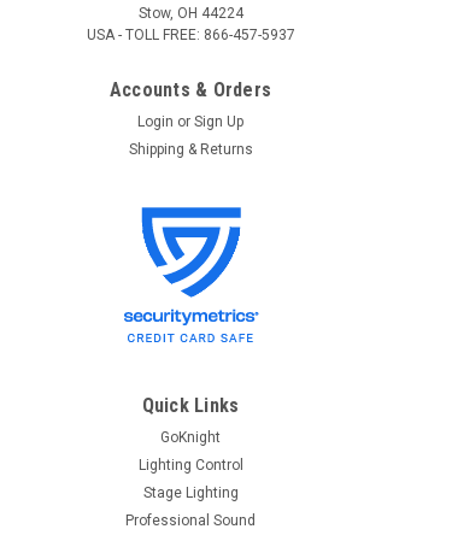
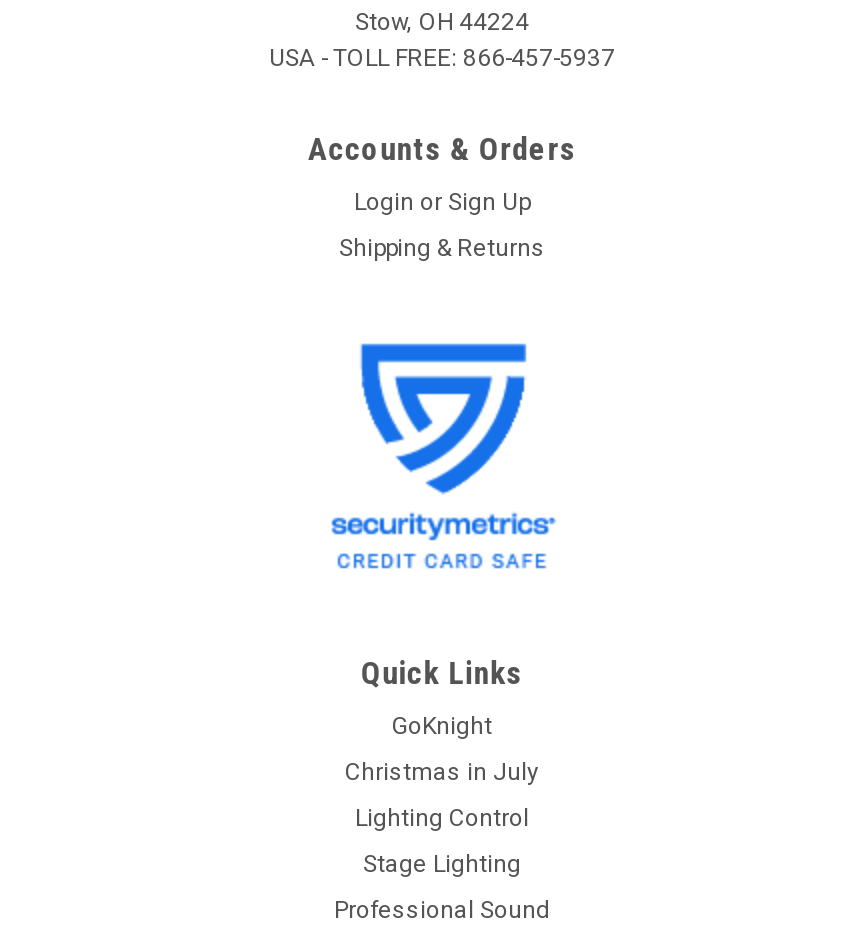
none -> [345,757,539,785] Christmas in July

